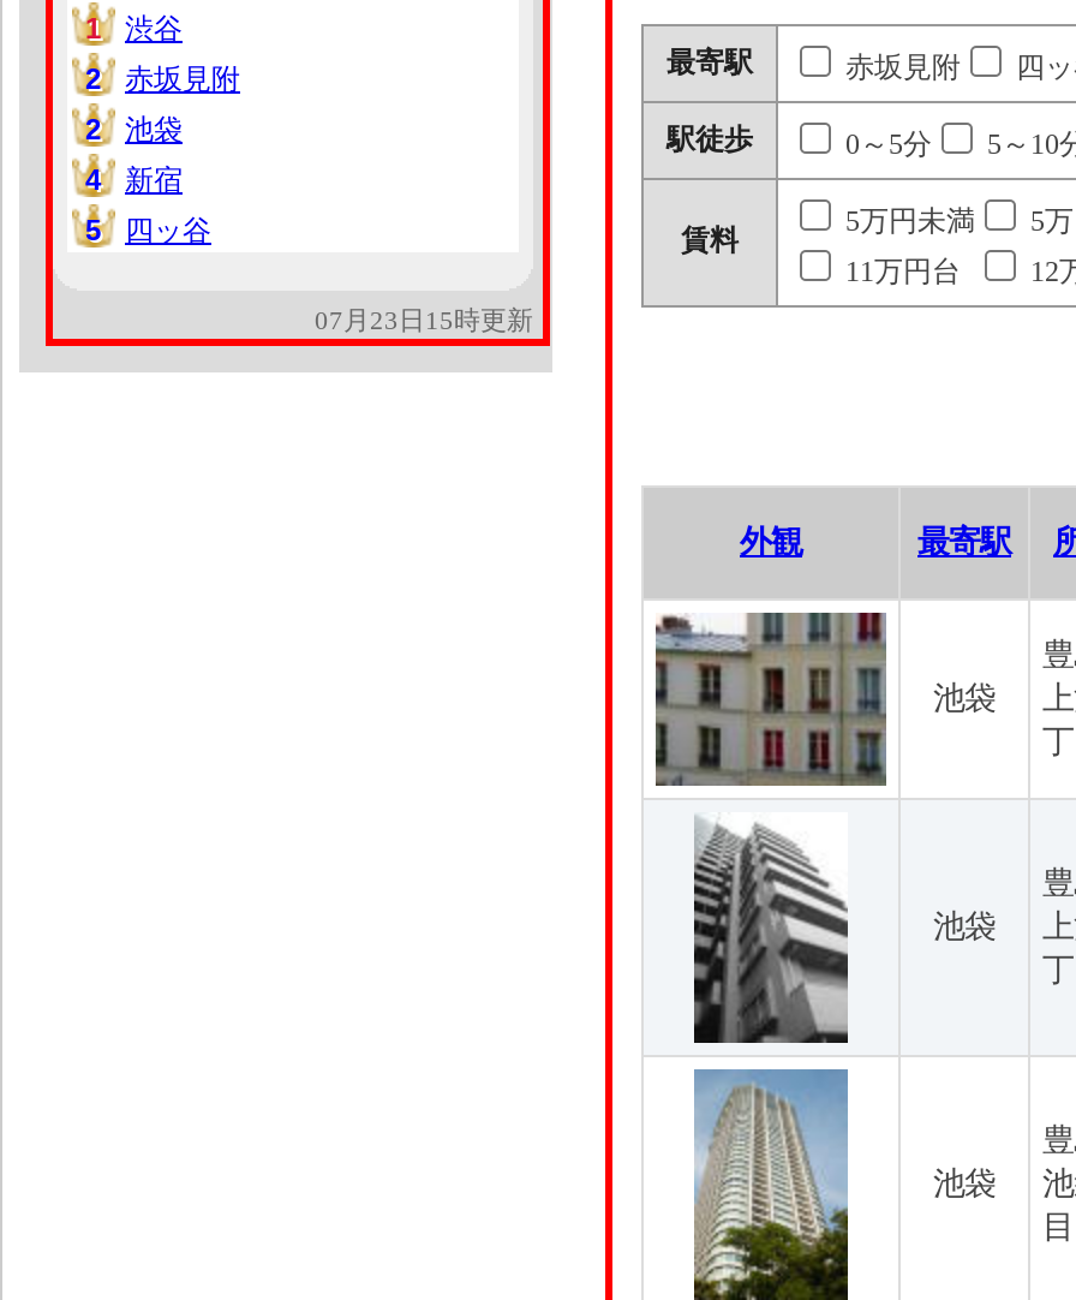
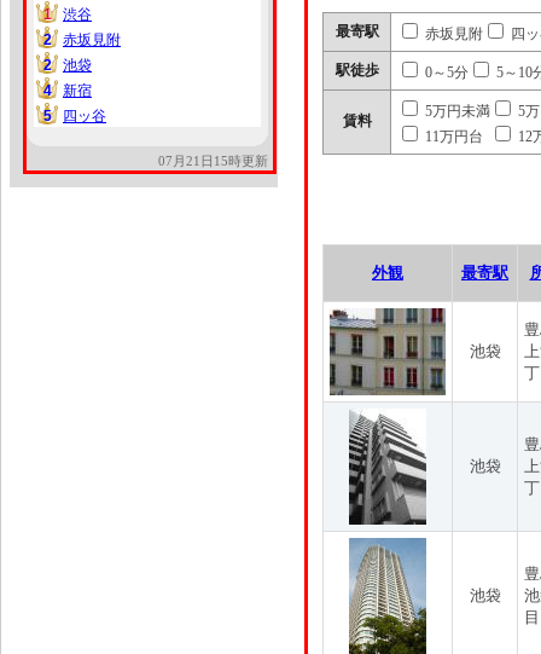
[315,305,533,334] 07月23日15時更新 -> [158,154,268,168] 07月21日15時更新

